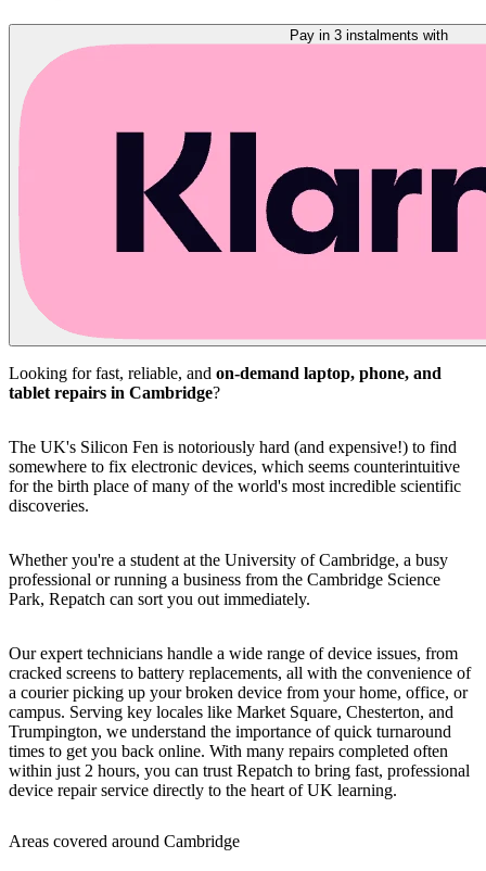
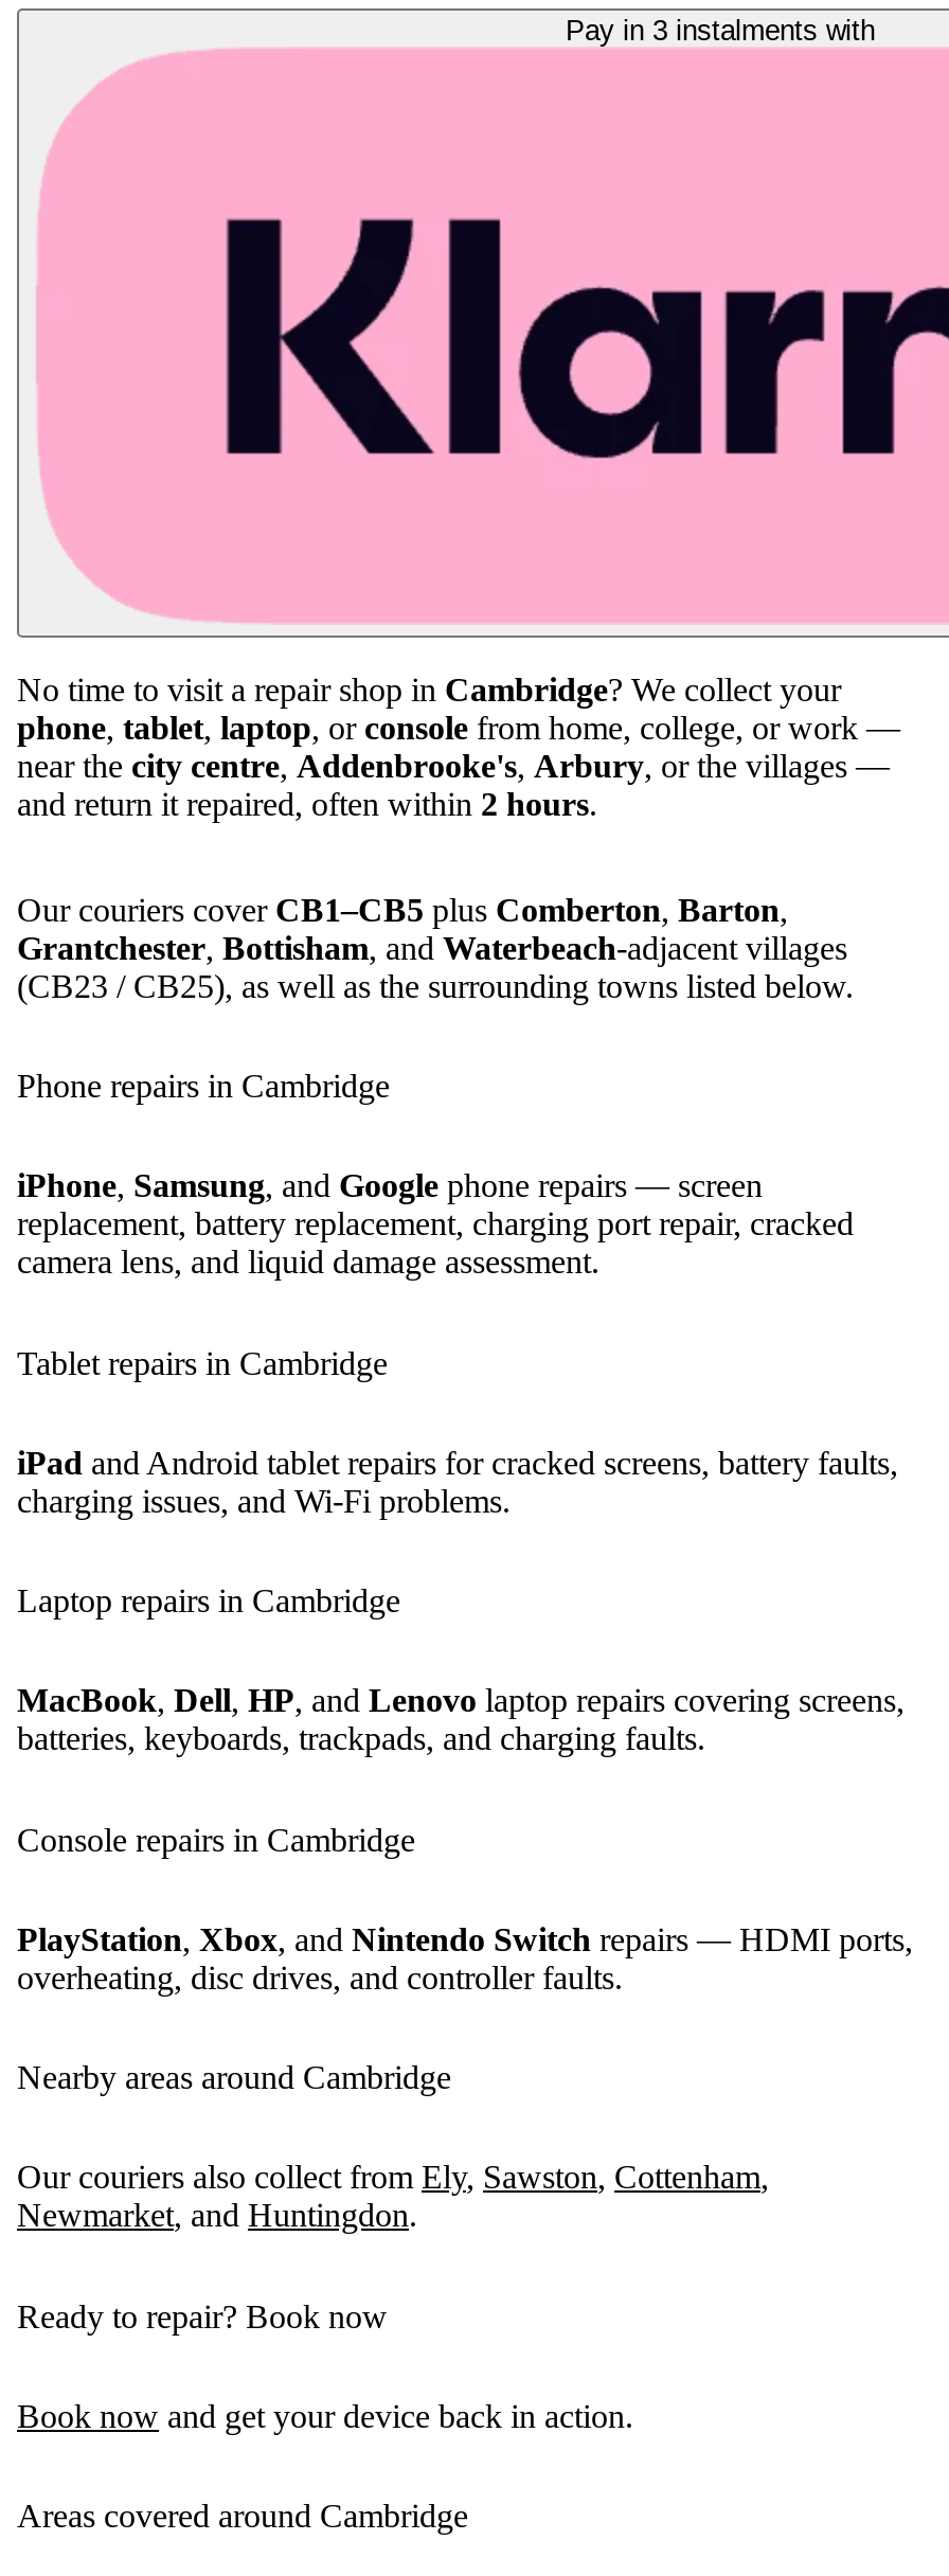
[9,364,471,799] Looking for fast, reliable, and on-demand laptop, phone, and | tablet repairs in Cambridge? | The UK's Silicon Fen is notoriously hard (and expensive!) to find | somewhere to fix electronic devices, which seems counterintuitive | for the birth place of many of the world's most incredible scientific | discoveries. | Whether you're a student at the University of Cambridge, a busy | professional or running a business from the Cambridge Science | Park, Repatch can sort you out immediately. | Our expert technicians handle a wide range of device issues, from | cracked screens to battery replacements, all with the convenience of | a courier picking up your broken device from your home, office, or | campus. Serving key locales like Market Square, Chesterton, and | Trumpington, we understand the importance of quick turnaround | times to get you back online. With many repairs completed often | within just 2 hours, you can trust Repatch to bring fast, professional | device repair service directly to the heart of UK learning. -> [17,671,913,2434] No time to visit a repair shop in Cambridge? We collect your | phone, tablet, laptop, or console from home, college, or work — | near the city centre, Addenbrooke's, Arbury, or the villages — | and return it repaired, often within 2 hours. | Our couriers cover CB1–CB5 plus Comberton, Barton, | Grantchester, Bottisham, andWaterbeach-adjacent villages | (CB23 / CB25), as well as the surrounding towns listed below. | Phone repairs in Cambridge | iPhone, Samsung, and Google phone repairs — screen | replacement, battery replacement, charging port repair, cracked | camera lens, and liquid damage assessment. | Tablet repairs in Cambridge | iPad and Android tablet repairs for cracked screens, battery faults, | charging issues, and Wi-Fi problems. | Laptop repairs in Cambridge | MacBook, Dell, HP, and Lenovo laptop repairs covering screens, | batteries, keyboards, trackpads, and charging faults. | Console repairs in Cambridge | PlayStation, Xbox, and Nintendo Switch repairs — HDMI ports, | overheating, disc drives, and controller faults. | Nearby areas around Cambridge | Our couriers also collect from Ely, Sawston, Cottenham, | Newmarket, and Huntingdon. | Ready to repair? Book now | Book now and get your device back in action.

